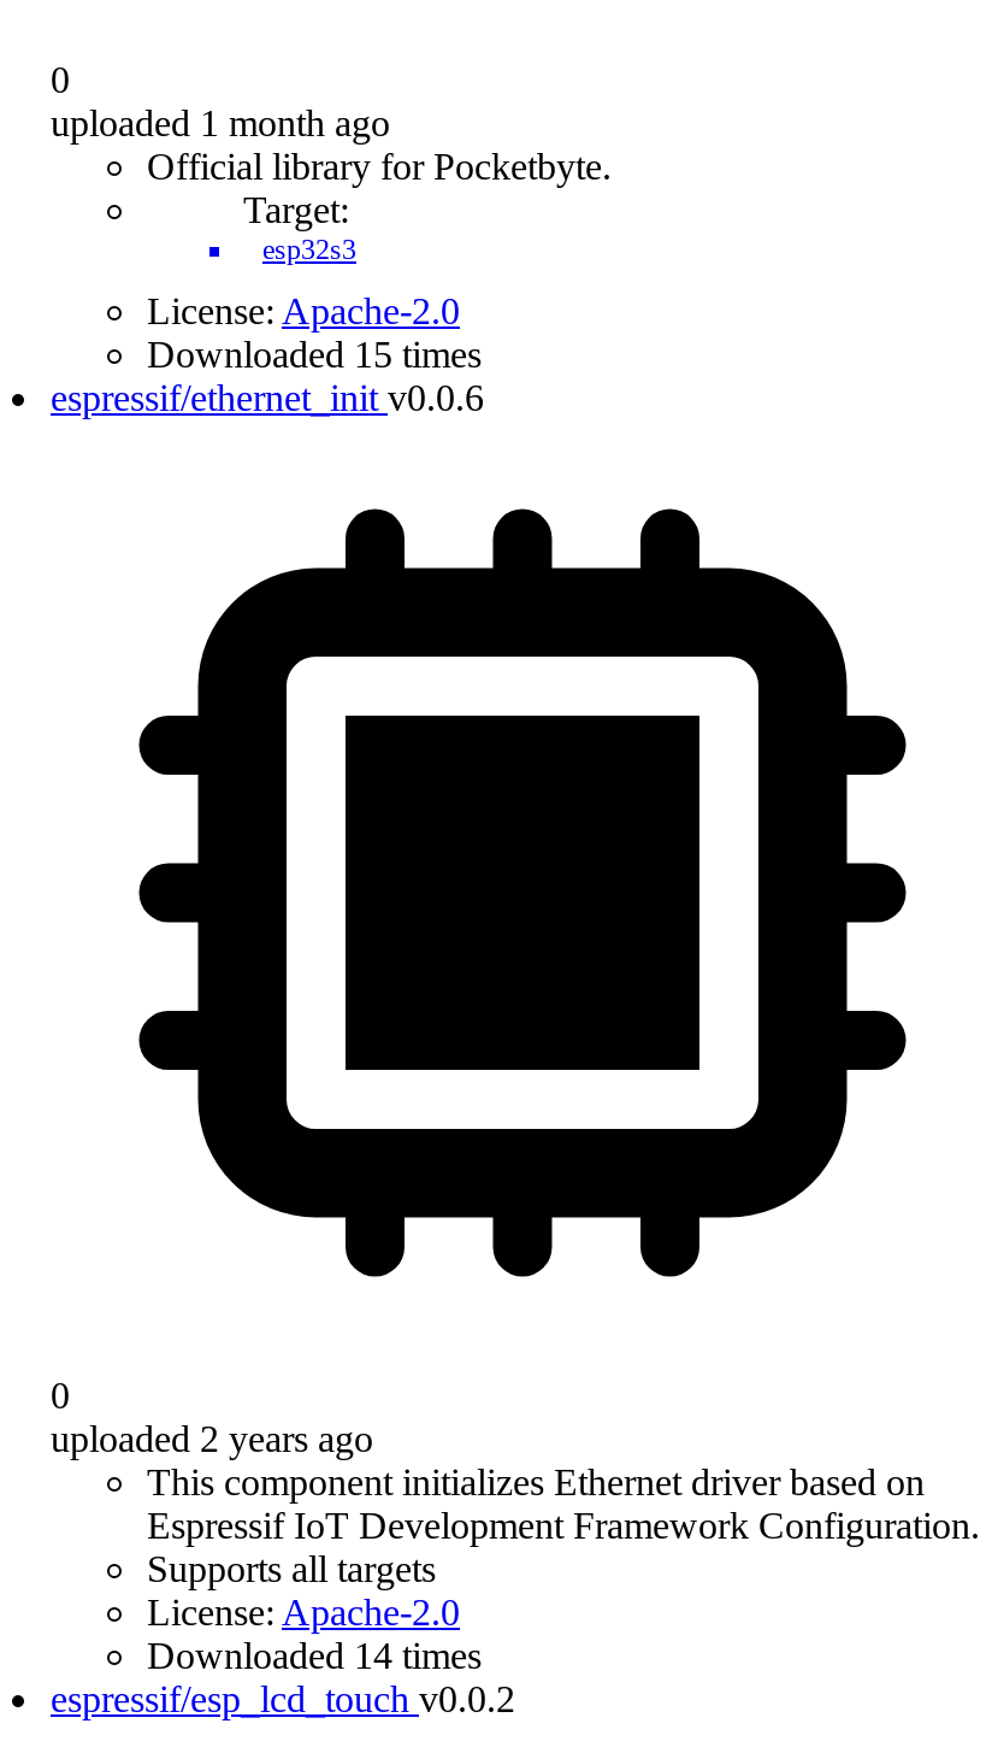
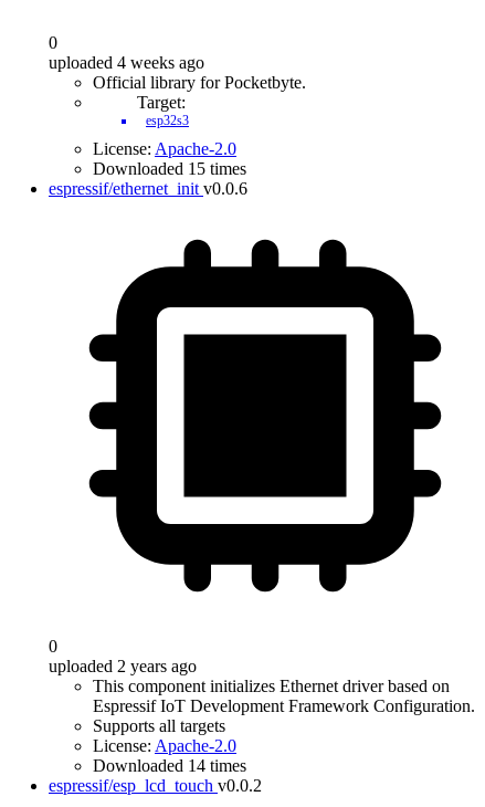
[51,102,390,143] uploaded 1 month ago -> [49,53,204,72] uploaded 4 weeks ago

